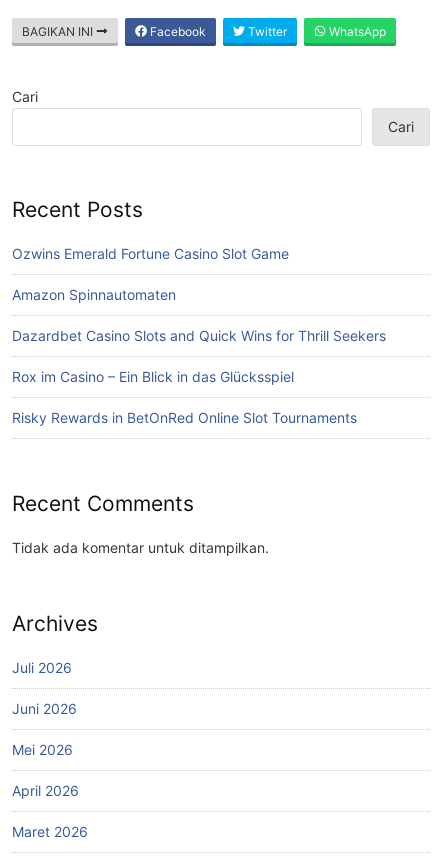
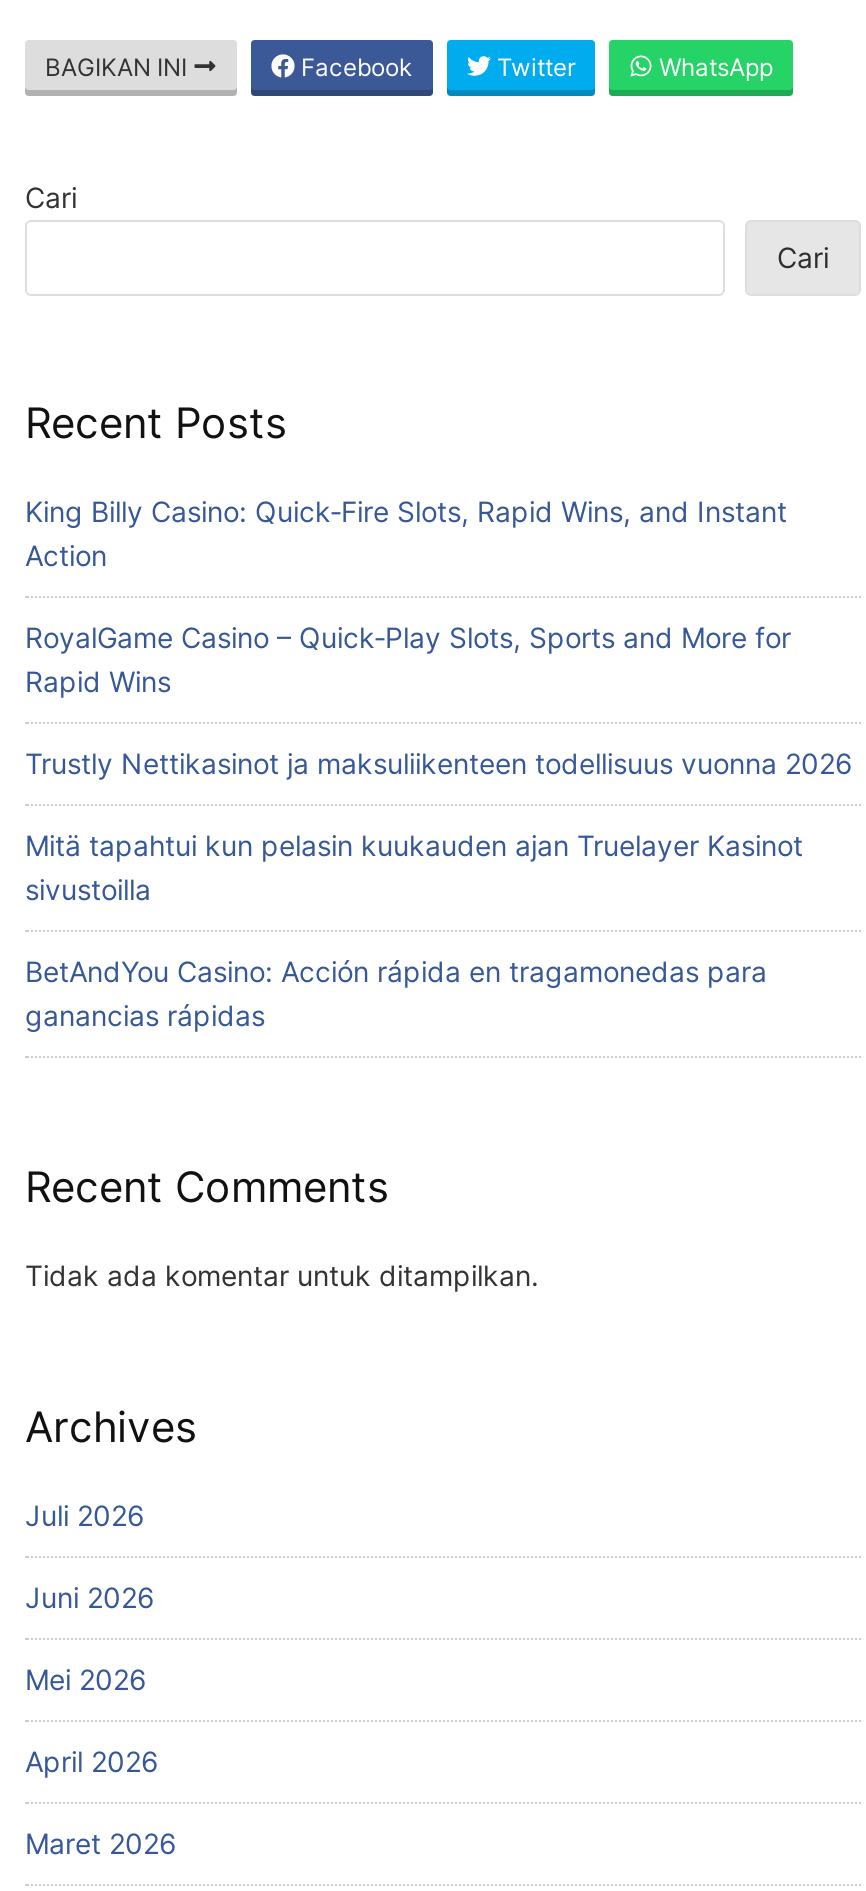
[12,245,289,262] Ozwins Emerald Fortune Casino Slot Game -> [25,495,787,573] King Billy Casino: Quick‑Fire Slots, Rapid Wins, and Instant | Action
[12,286,176,303] Amazon Spinnautomaten -> [25,621,791,699] RoyalGame Casino – Quick‑Play Slots, Sports and More for | Rapid Wins
[12,327,386,344] Dazardbet Casino Slots and Quick Wins for Thrill Seekers -> [25,747,853,781] Trustly Nettikasinot ja maksuliikenteen todellisuus vuonna 2026
[12,368,294,385] Rox im Casino – Ein Blick in das Glücksspiel -> [25,829,803,907] Mitä tapahtui kun pelasin kuukauden ajan Truelayer Kasinot | sivustoilla
[12,409,357,426] Risky Rewards in BetOnRed Online Slot Tournaments -> [25,955,767,1033] BetAndYou Casino: Acción rápida en tragamonedas para | ganancias rápidas

